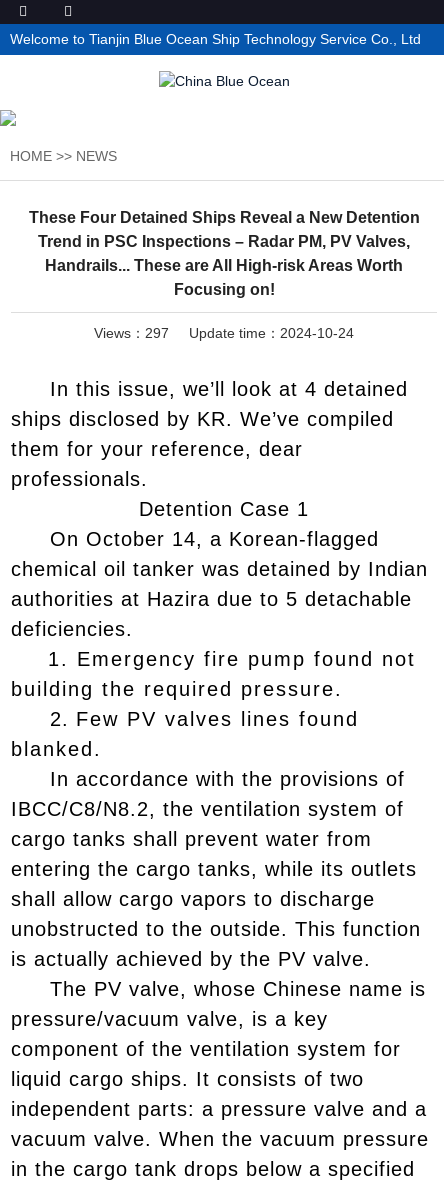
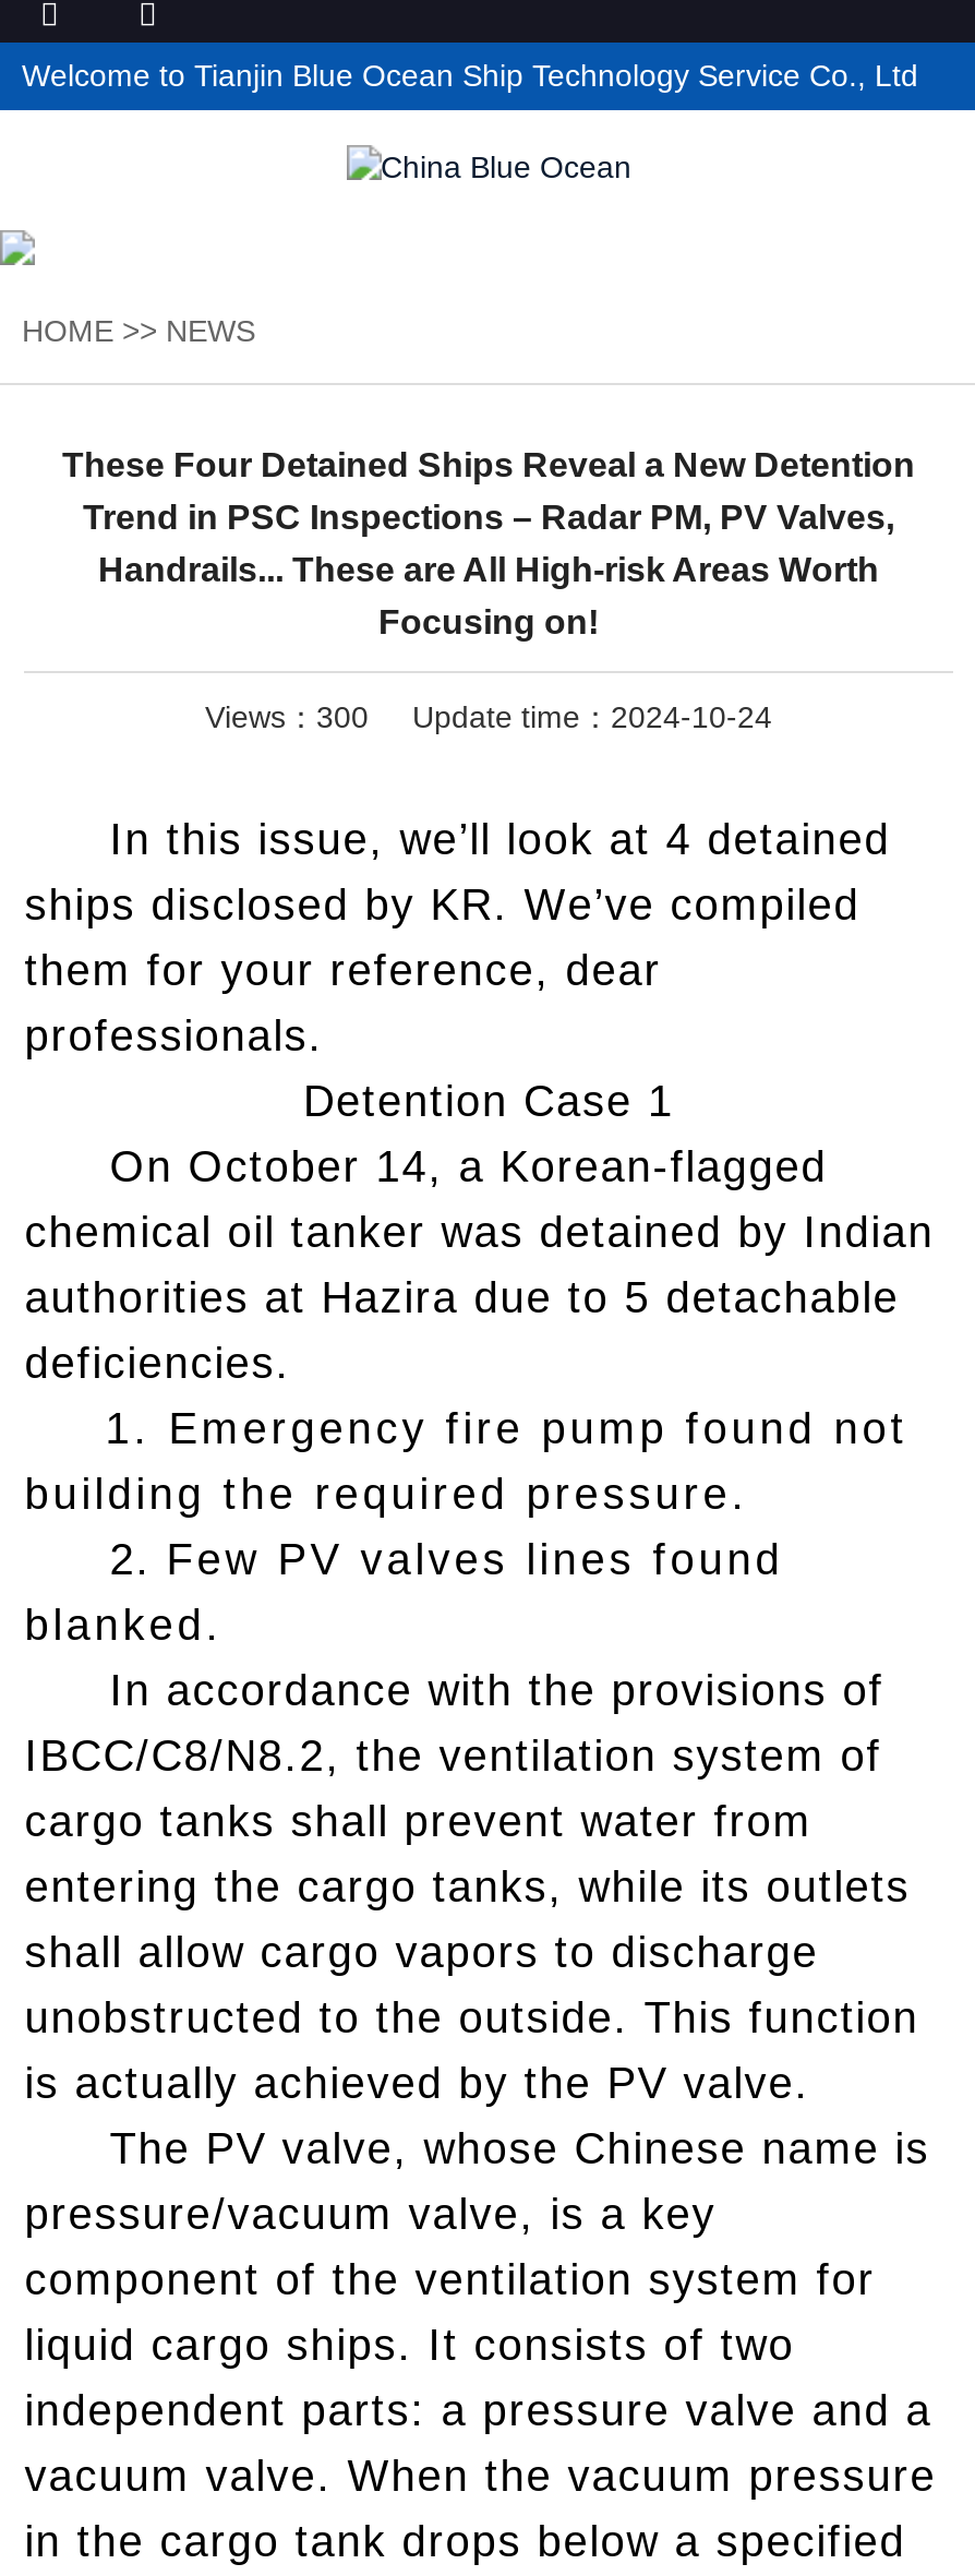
[94,325,354,341] Views：297 Update time：2024-10-24 -> [205,699,772,734] Views：300 Update time：2024-10-24

